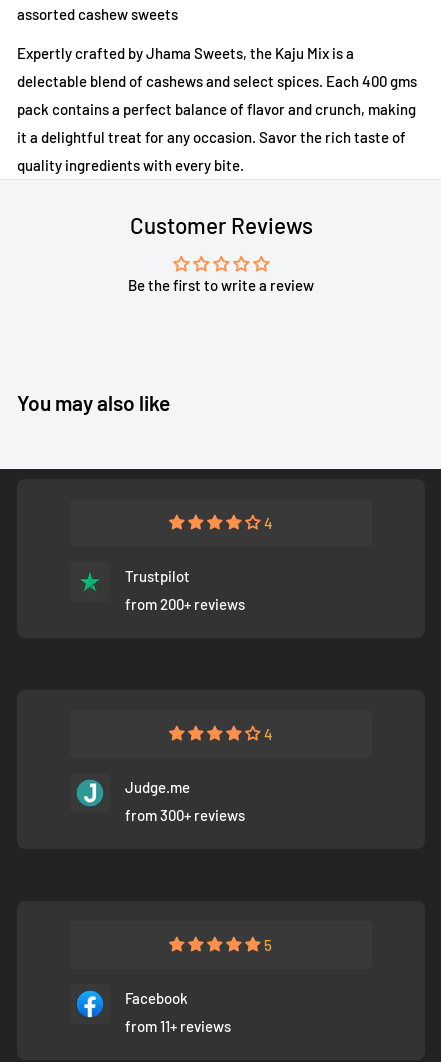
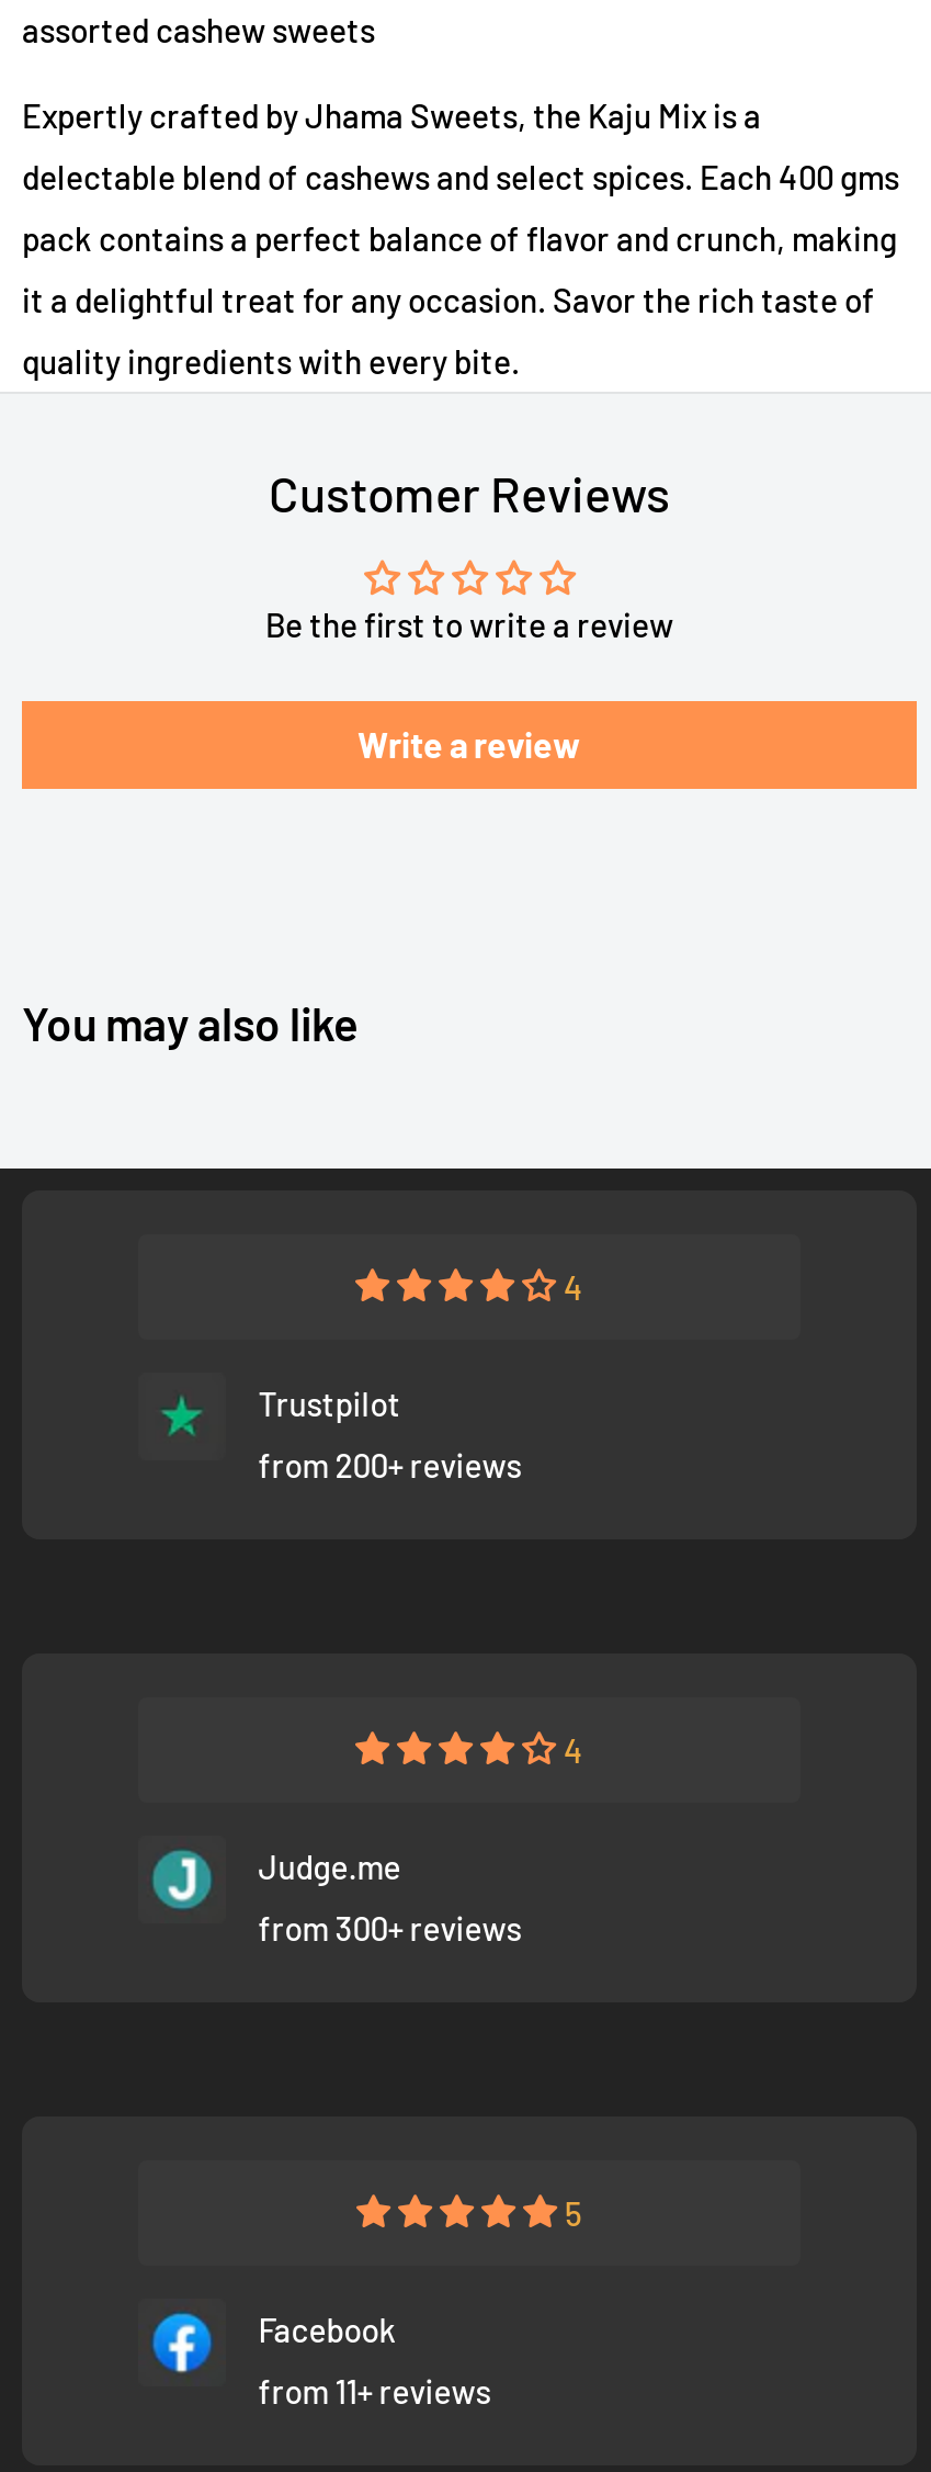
none -> [357,723,581,765] Write a review

